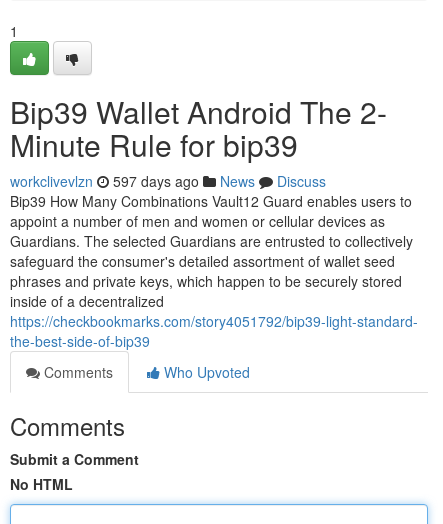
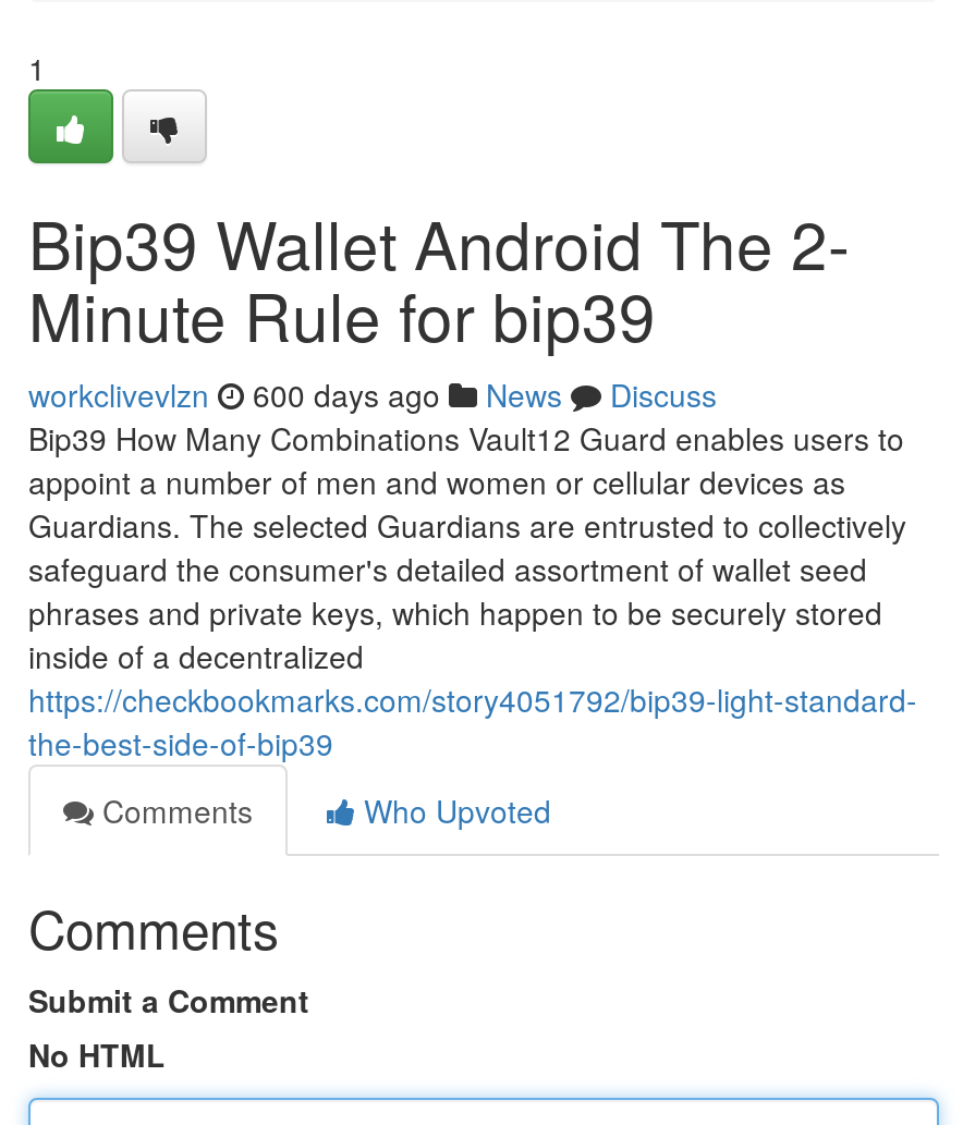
[10,171,326,191] workclivevlzn 597 days ago News Discuss -> [28,372,717,416] workclivevlzn 600 days ago News Discuss

